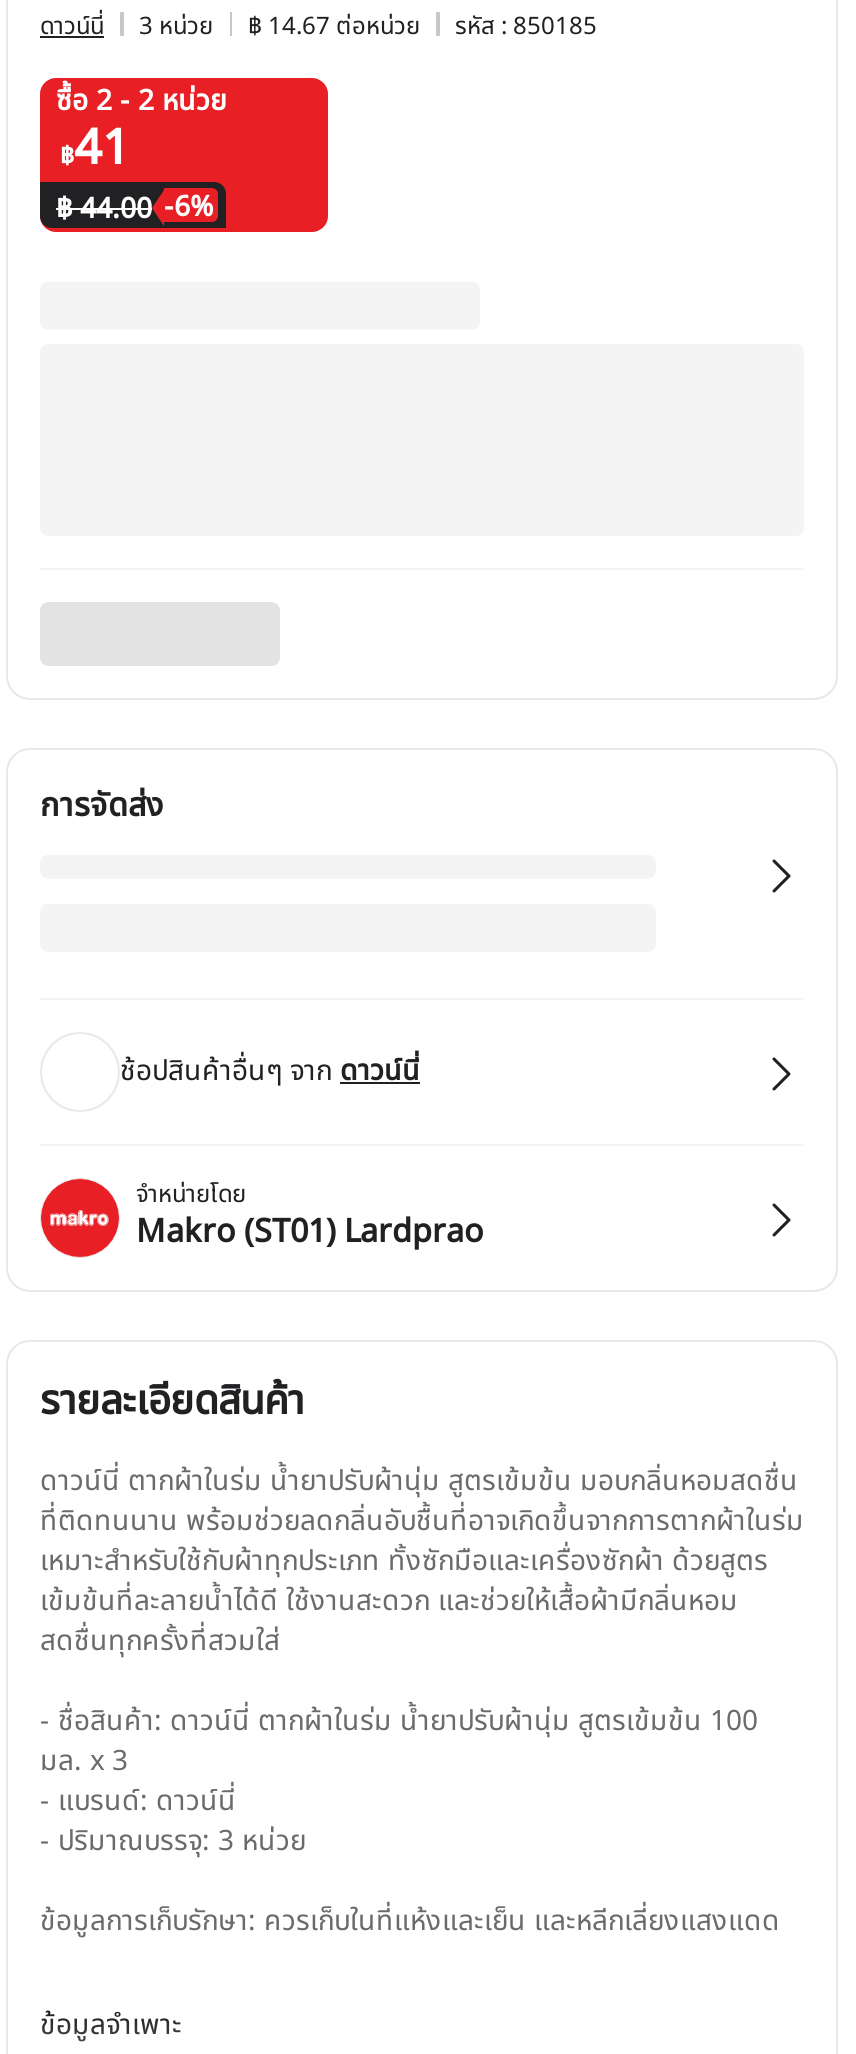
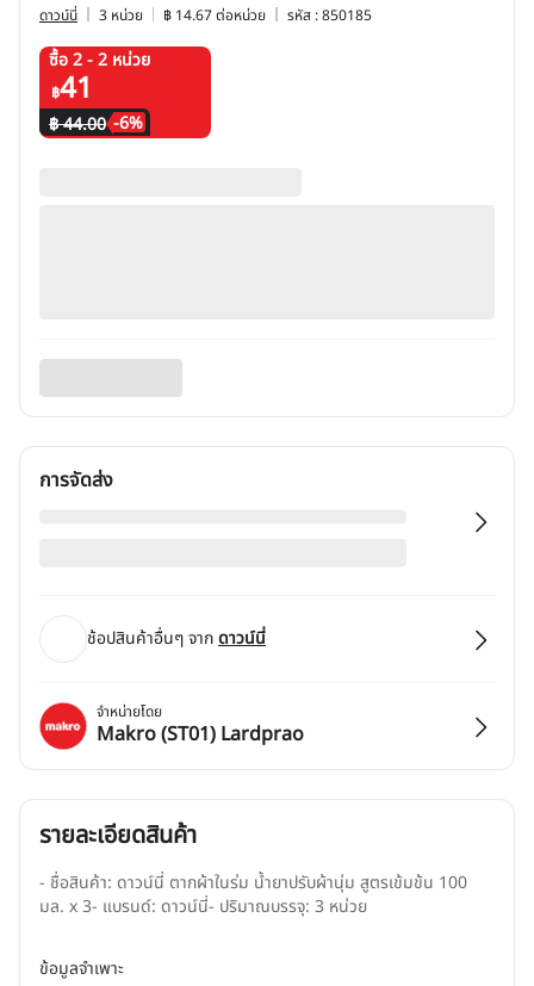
[40,1459,804,1661] ดาวน์นี่ ตากผ้าในร่ม น้ำยาปรับผ้านุ่ม สูตรเข้มข้น มอบกลิ่นหอมสดชื่น | ที่ติดทนนาน พร้อมช่วยลดกลิ่นอับชื้นที่อาจเกิดขึ้นจากการตากผ้าในร่ม | เหมาะสำหรับใช้กับผ้าทุกประเภท ทั้งซักมือและเครื่องซักผ้า ด้วยสูตร | เข้มข้นที่ละลายน้ำได้ดี ใช้งานสะดวก และช่วยให้เสื้อผ้ามีกลิ่นหอม | สดชื่นทุกครั้งที่สวมใส่ -> none
[40,1739,780,1941] มล. x 3 | - แบรนด์: ดาวน์นี่ | - ปริมาณบรรจุ: 3 หน่วย | ข้อมูลการเก็บรักษา: ควรเก็บในที่แห้งและเย็น และหลีกเลี่ยงแสงแดด -> [39,894,367,919] มล. x 3- แบรนด์: ดาวน์นี่- ปริมาณบรรจุ: 3 หน่วย

